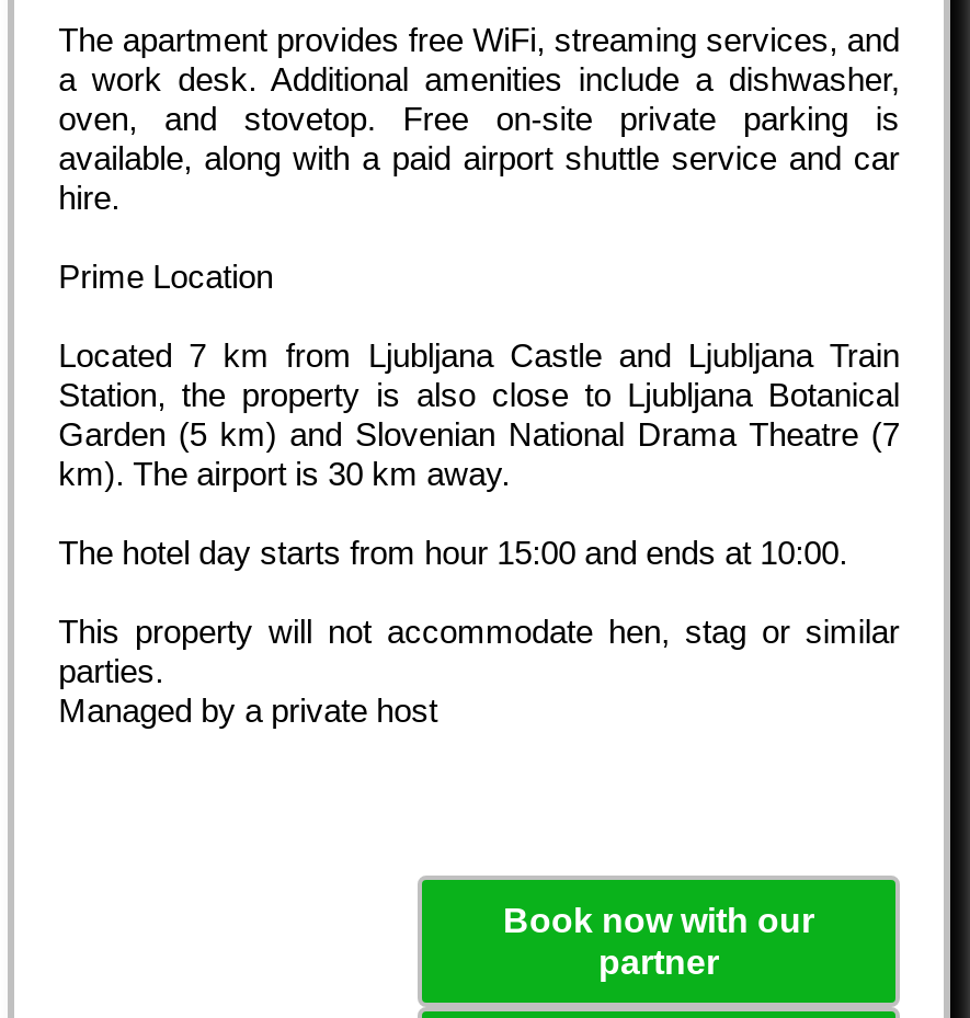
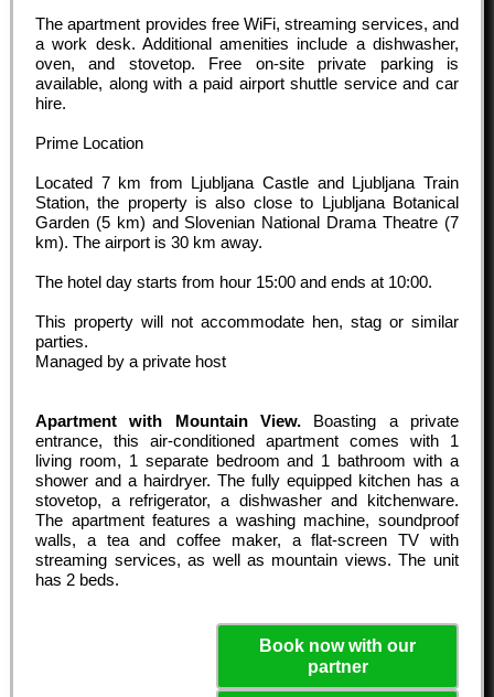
none -> [35,411,459,589] Apartment with Mountain View. Boasting a private | entrance, this air-conditioned apartment comes with 1 | living room, 1 separate bedroom and 1 bathroom with a | shower and a hairdryer. The fully equipped kitchen has a | stovetop, a refrigerator, a dishwasher and kitchenware. | The apartment features a washing machine, soundproof | walls, a tea and coffee maker, a flat-screen TV with | streaming services, as well as mountain views. The unit | has 2 beds.

